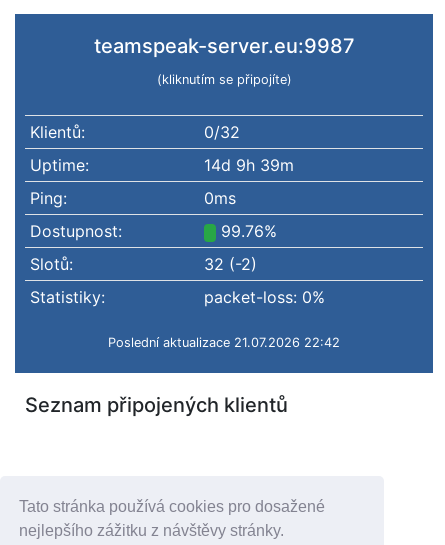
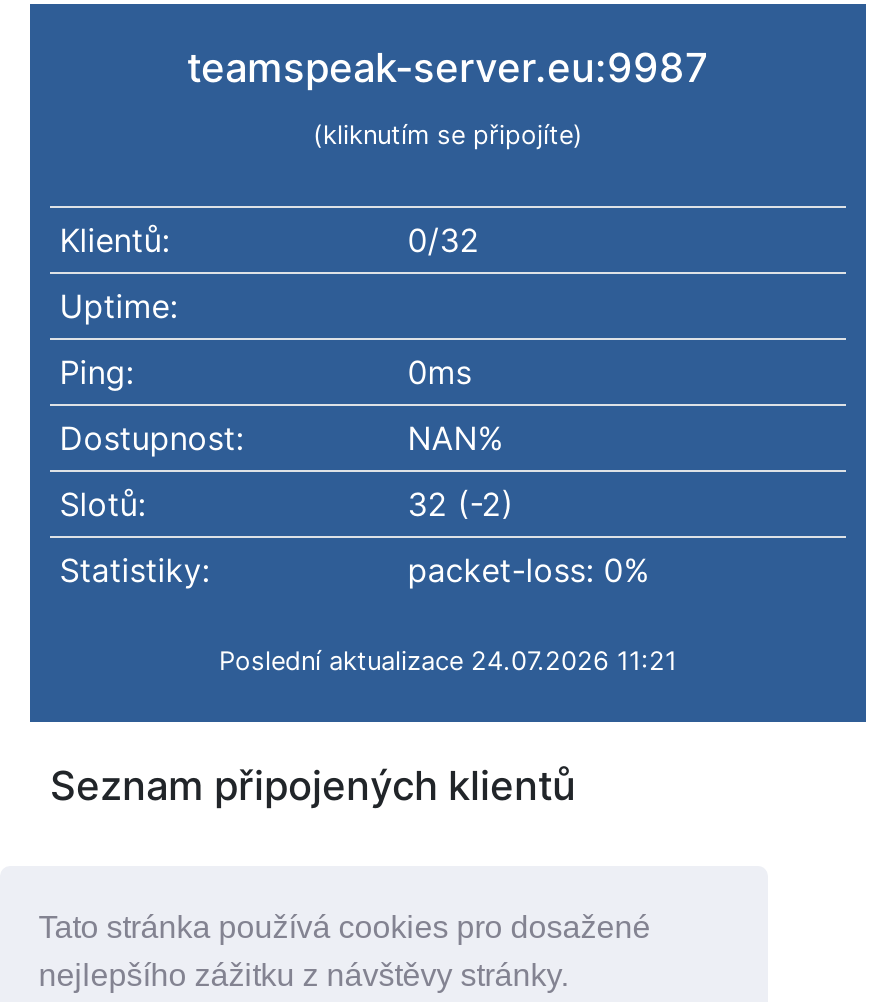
[204,155,294,175] 14d 9h 39m -> none
[216,221,277,241] 99.76% -> [408,418,504,458] NAN%
[108,335,340,350] Poslední aktualizace 21.07.2026 22:42 -> [219,646,677,676] Poslední aktualizace 24.07.2026 11:21

